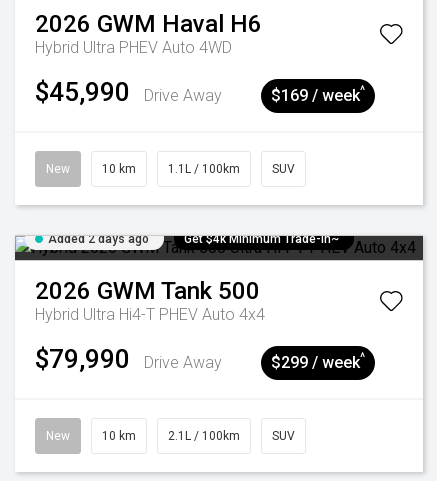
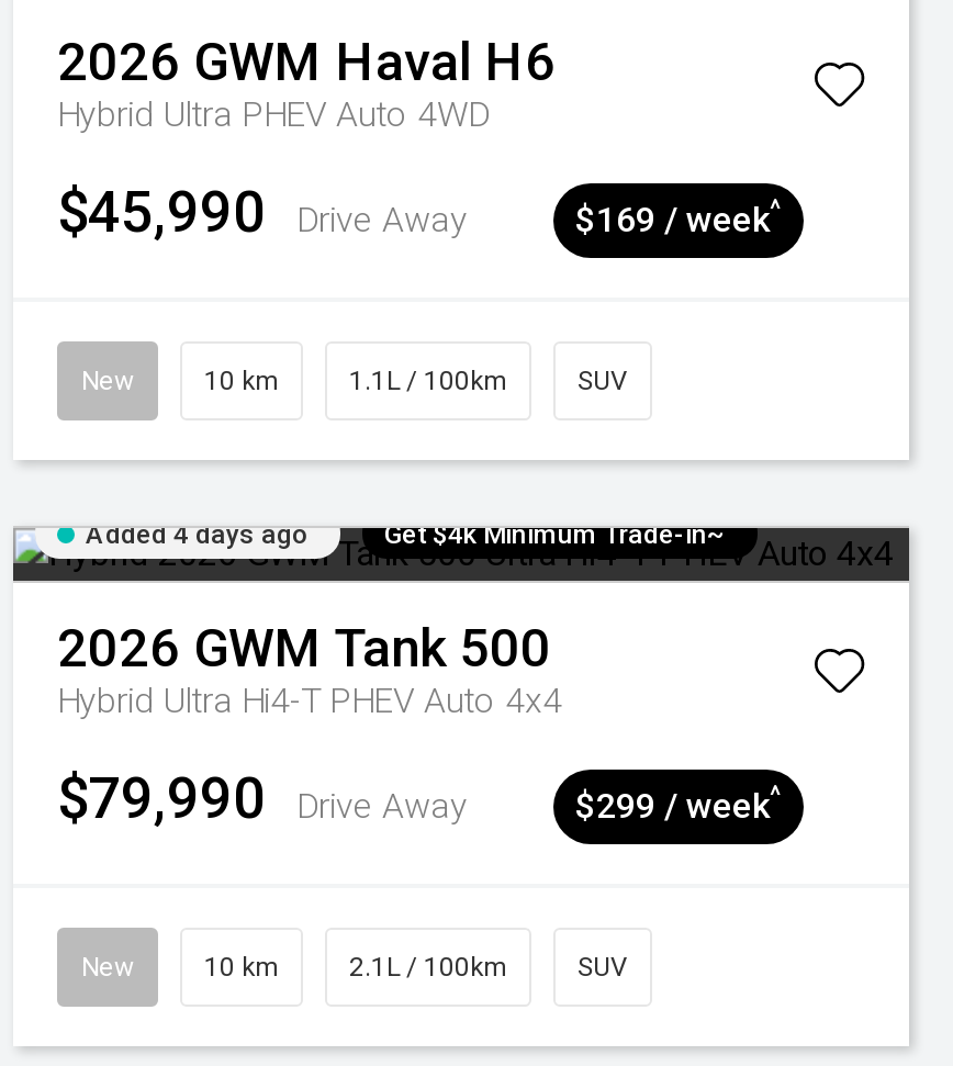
[48,232,149,246] Added 2 days ago -> [86,519,307,550] Added 4 days ago

